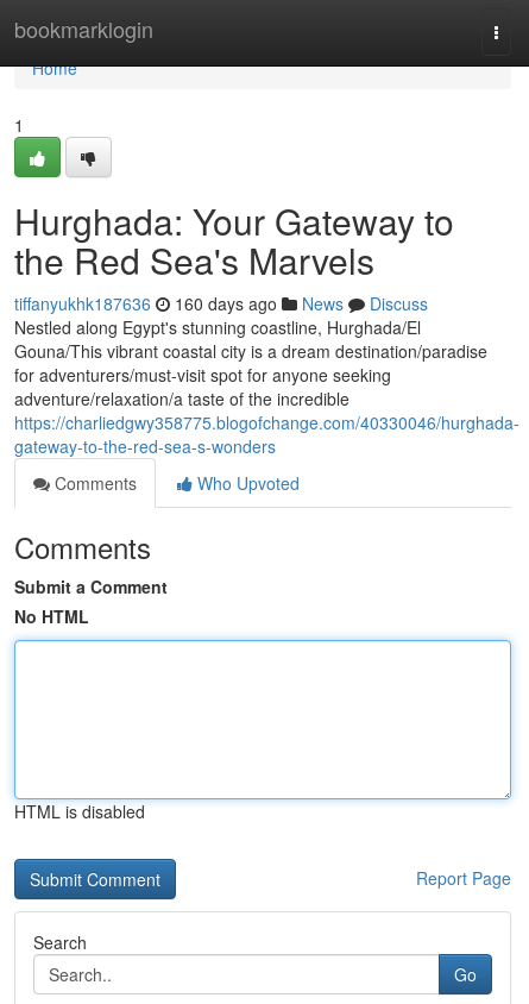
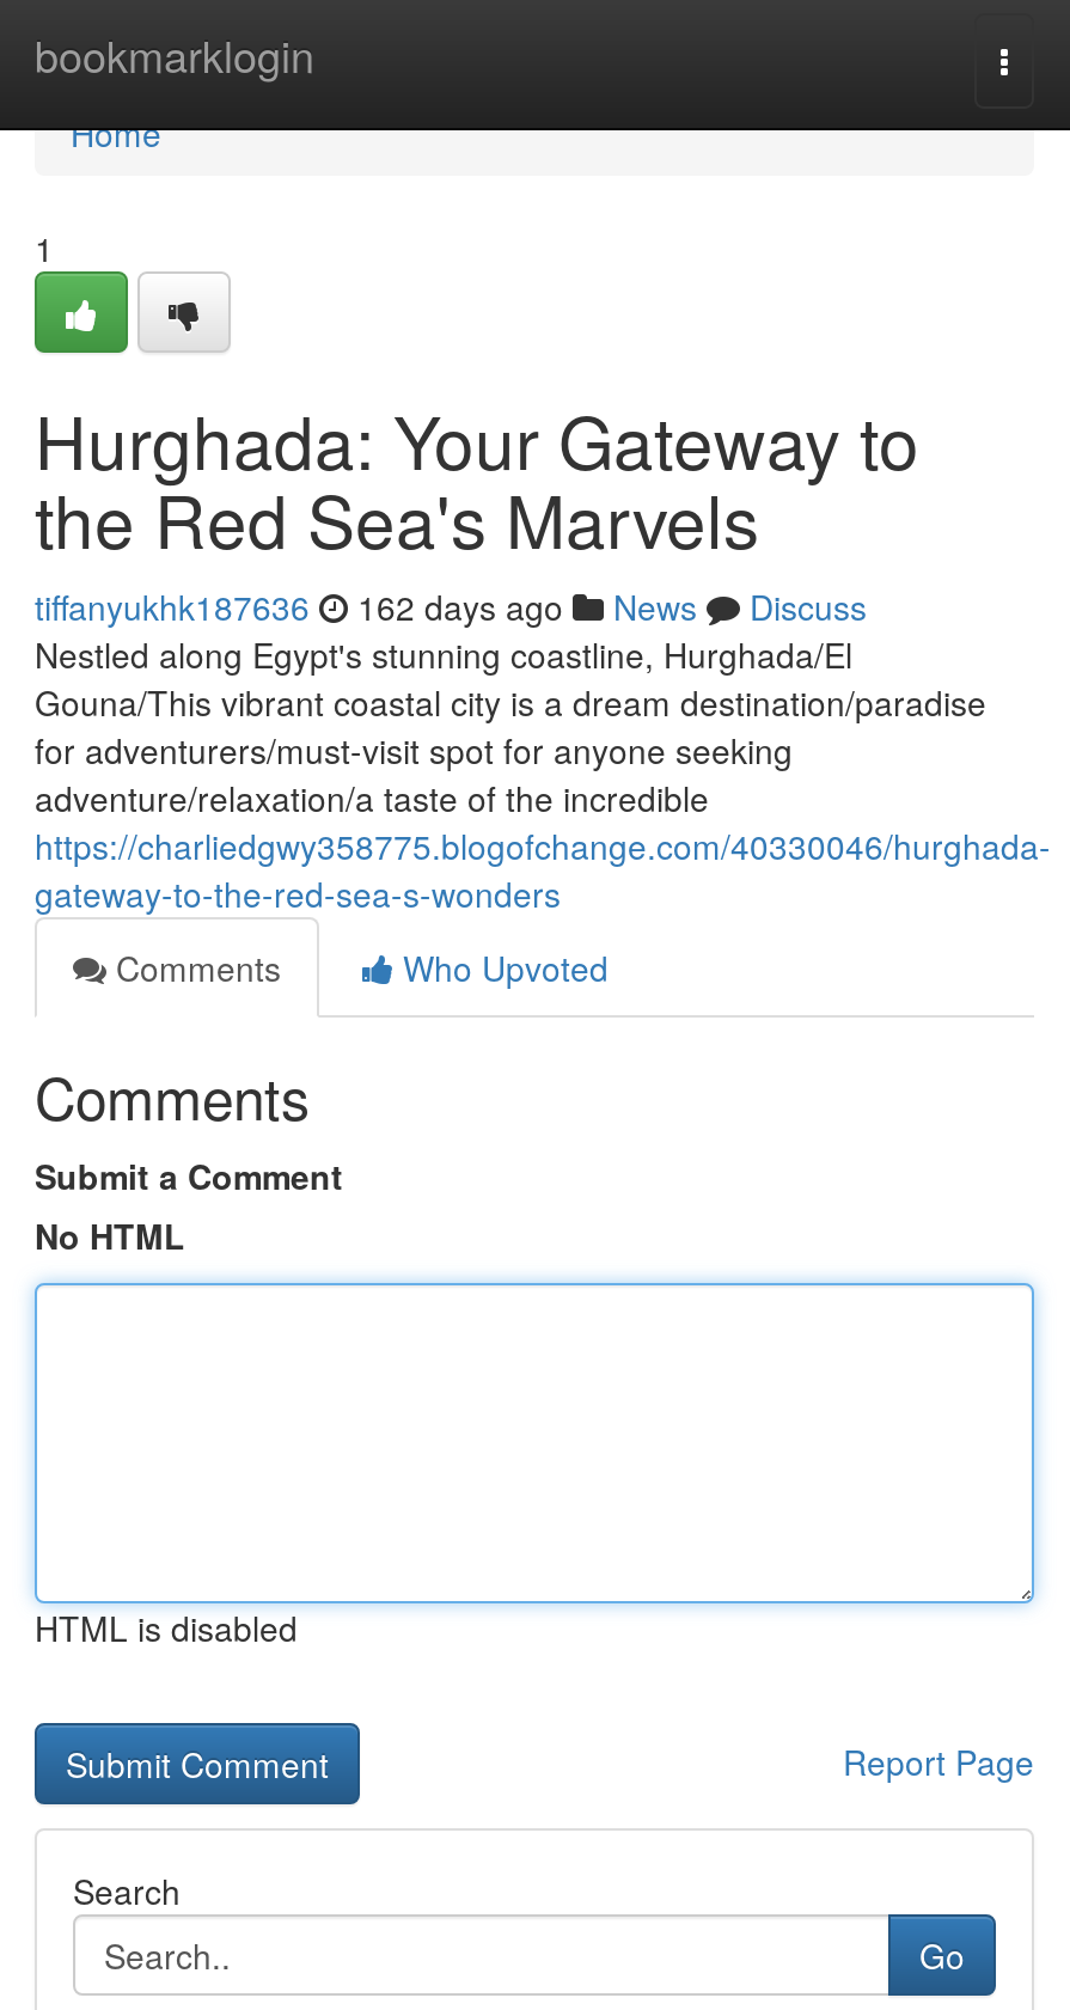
[14,291,428,315] tiffanyukhk187636 160 days ago News Discuss -> [35,582,867,630] tiffanyukhk187636 162 days ago News Discuss

